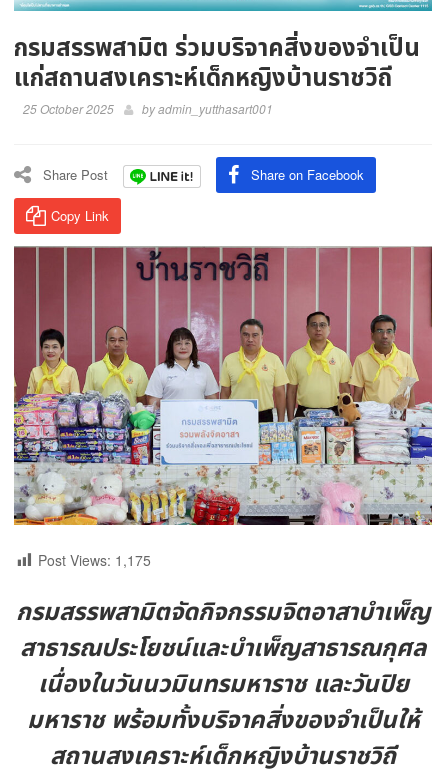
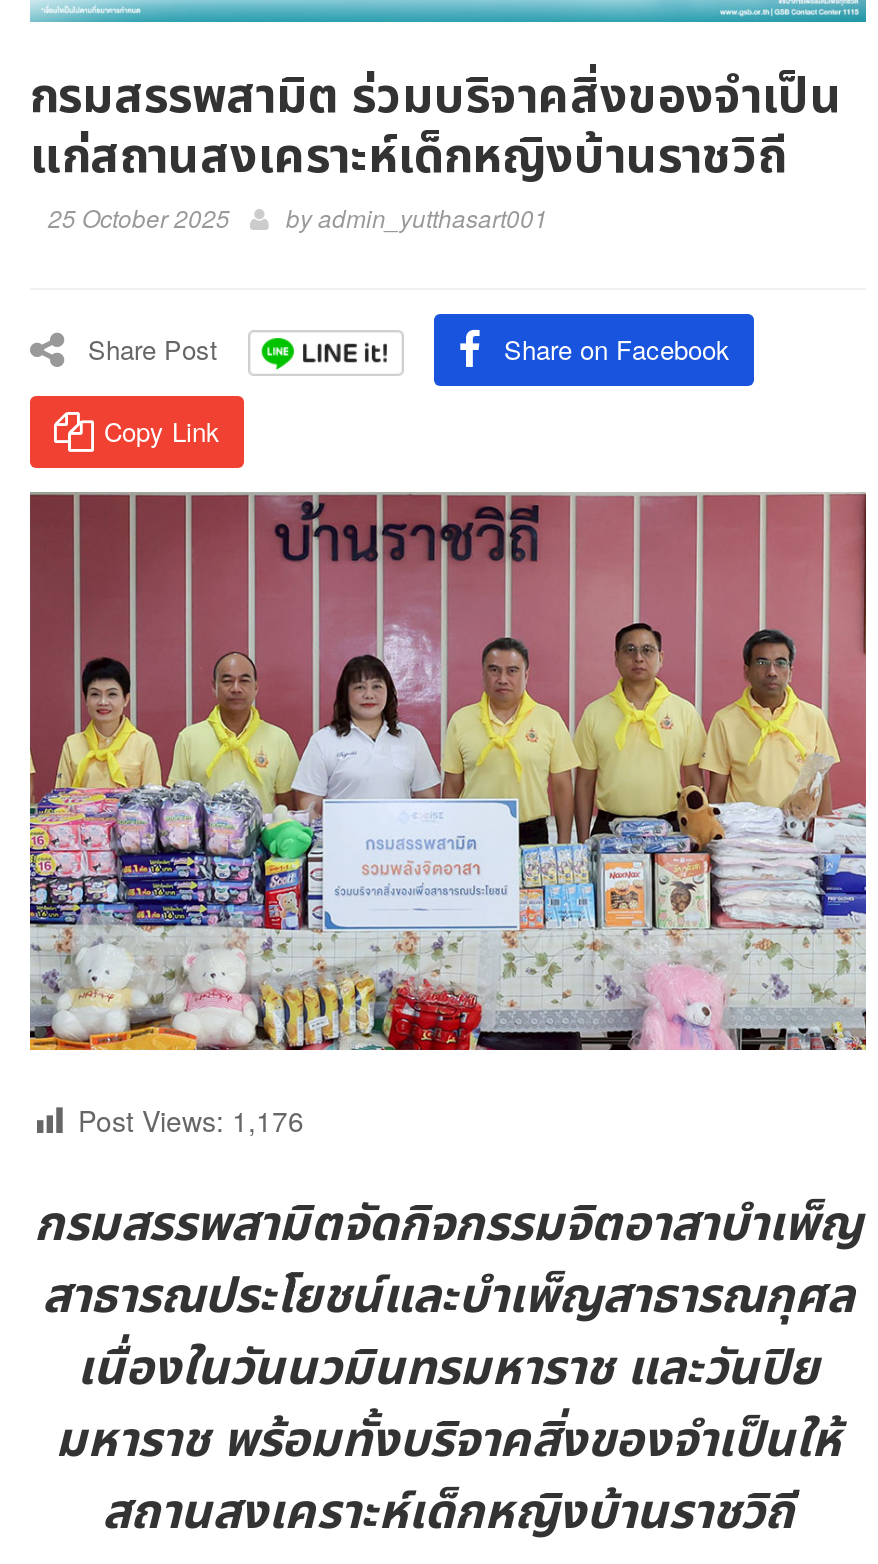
[38,550,151,570] Post Views: 1,175 -> [78,1099,304,1139] Post Views: 1,176

